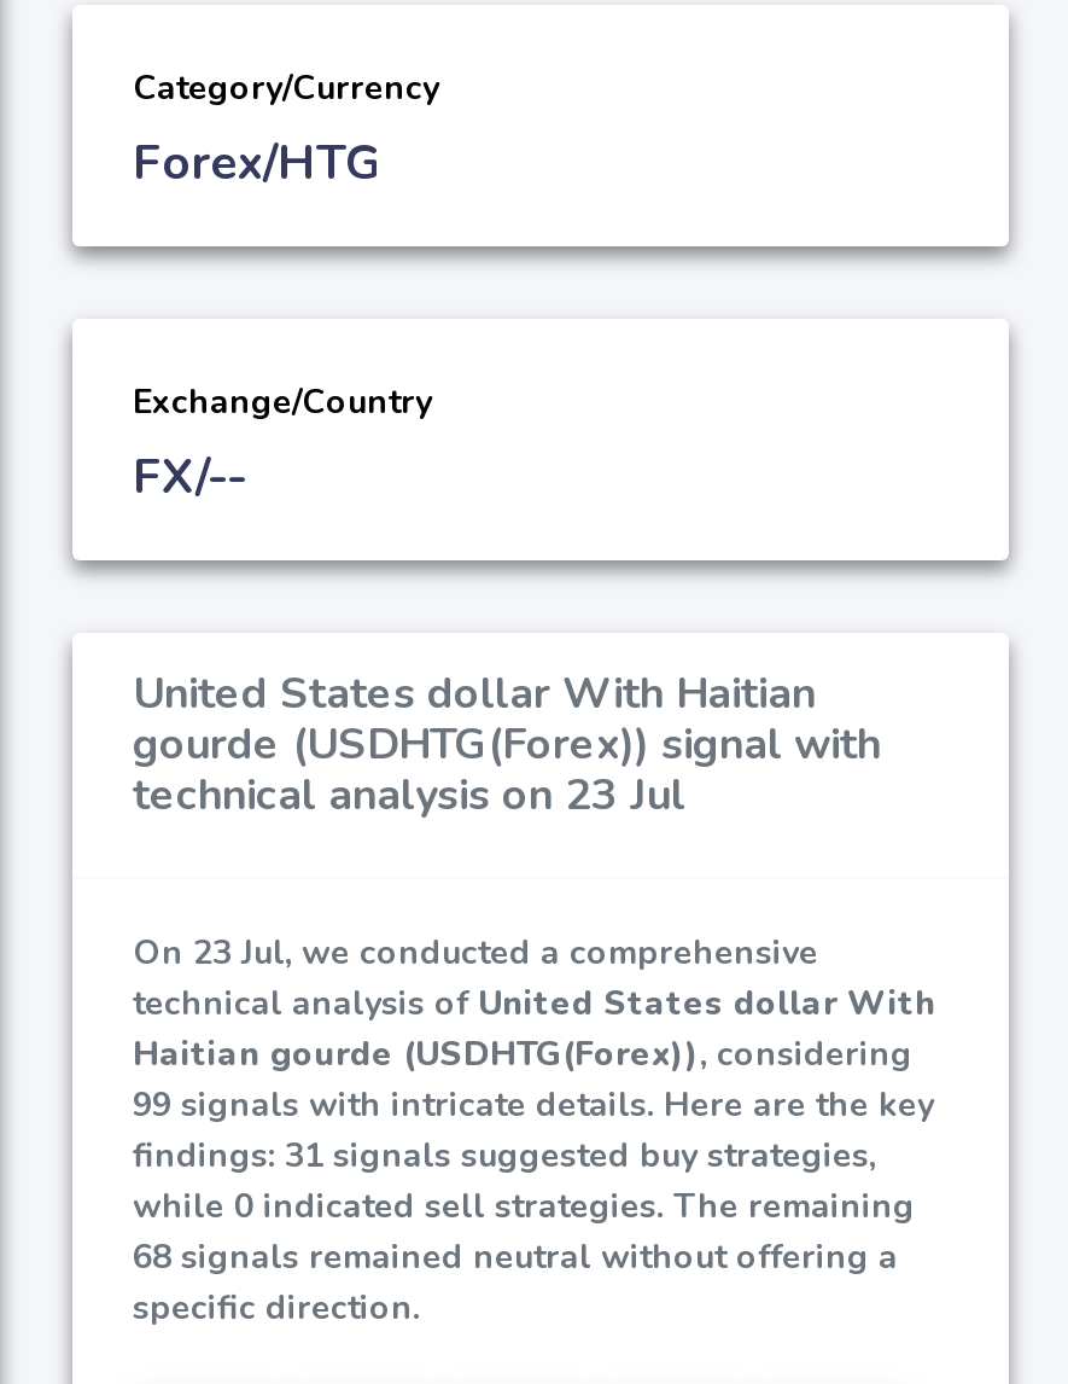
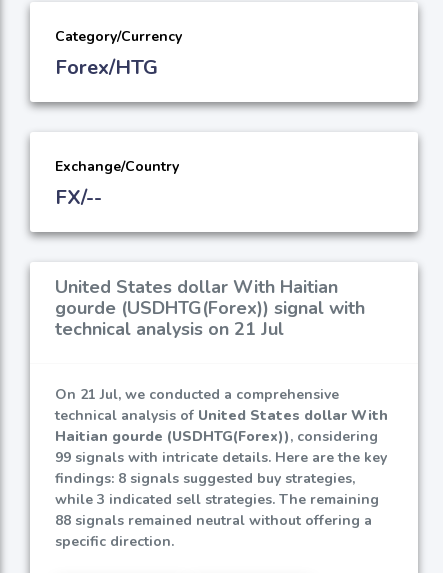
[133,767,685,825] technical analysis on 23 Jul -> [55,317,284,341] technical analysis on 21 Jul
[133,931,818,977] On 23 Jul, we conducted a comprehensive -> [55,385,339,404] On 21 Jul, we conducted a comprehensive
[133,1134,876,1180] findings: 31 signals suggested buy strategies, -> [55,469,355,488] findings: 8 signals suggested buy strategies,
[133,1184,915,1230] while 0 indicated sell strategies. The remaining -> [55,490,379,509] while 3 indicated sell strategies. The remaining
[133,1235,898,1281] 68 signals remained neutral without offering a -> [55,511,372,530] 88 signals remained neutral without offering a

